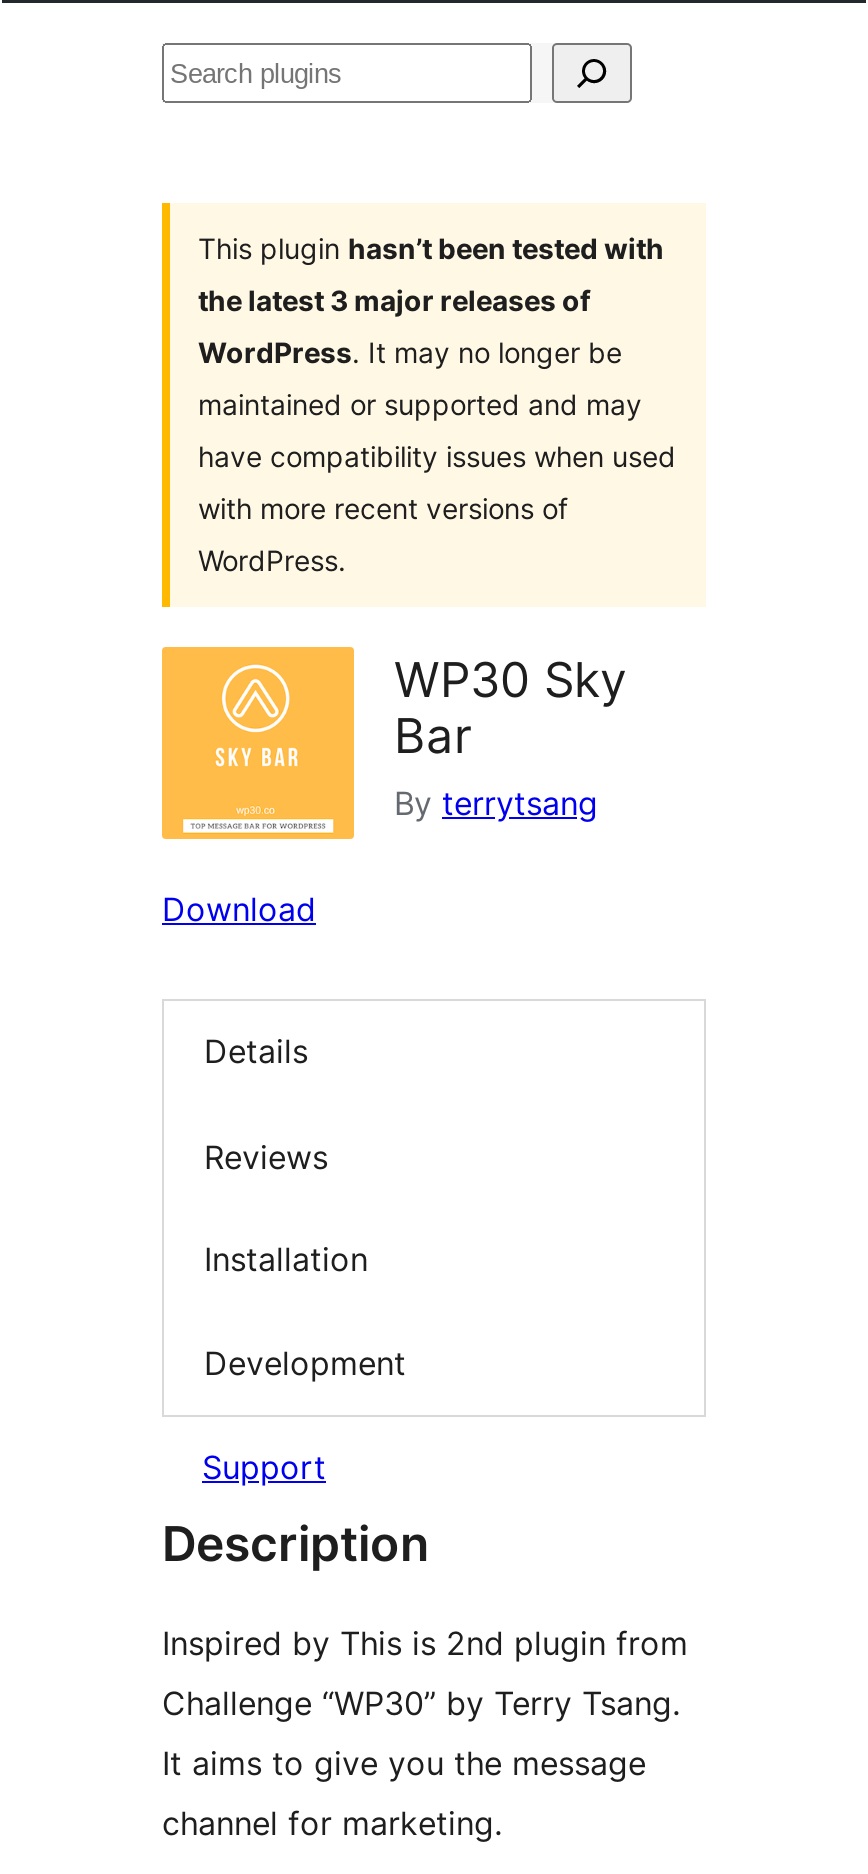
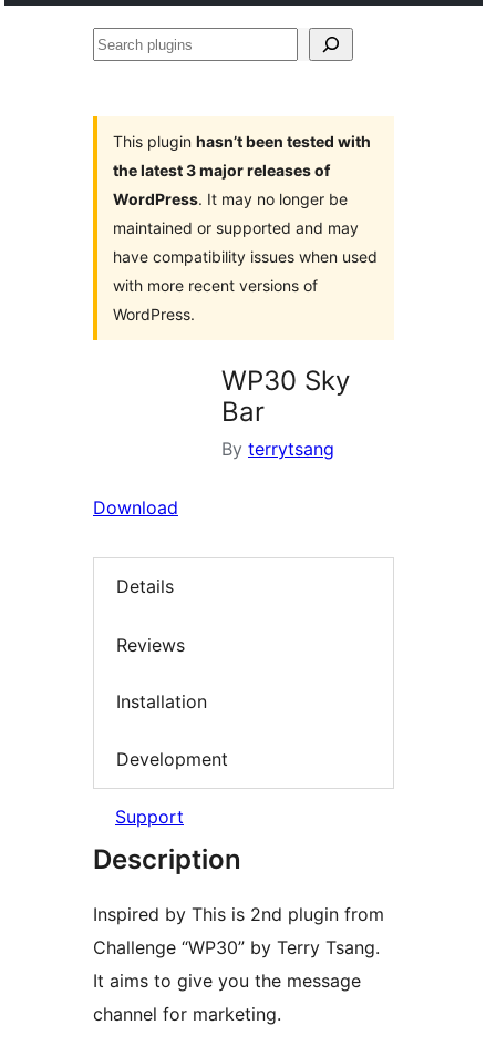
[160,645,356,841] [image] -> none

